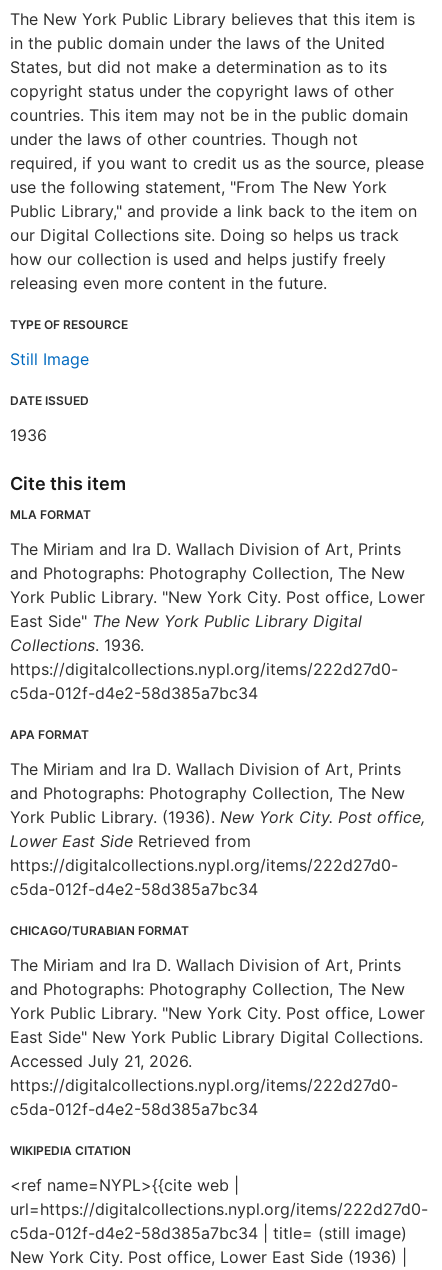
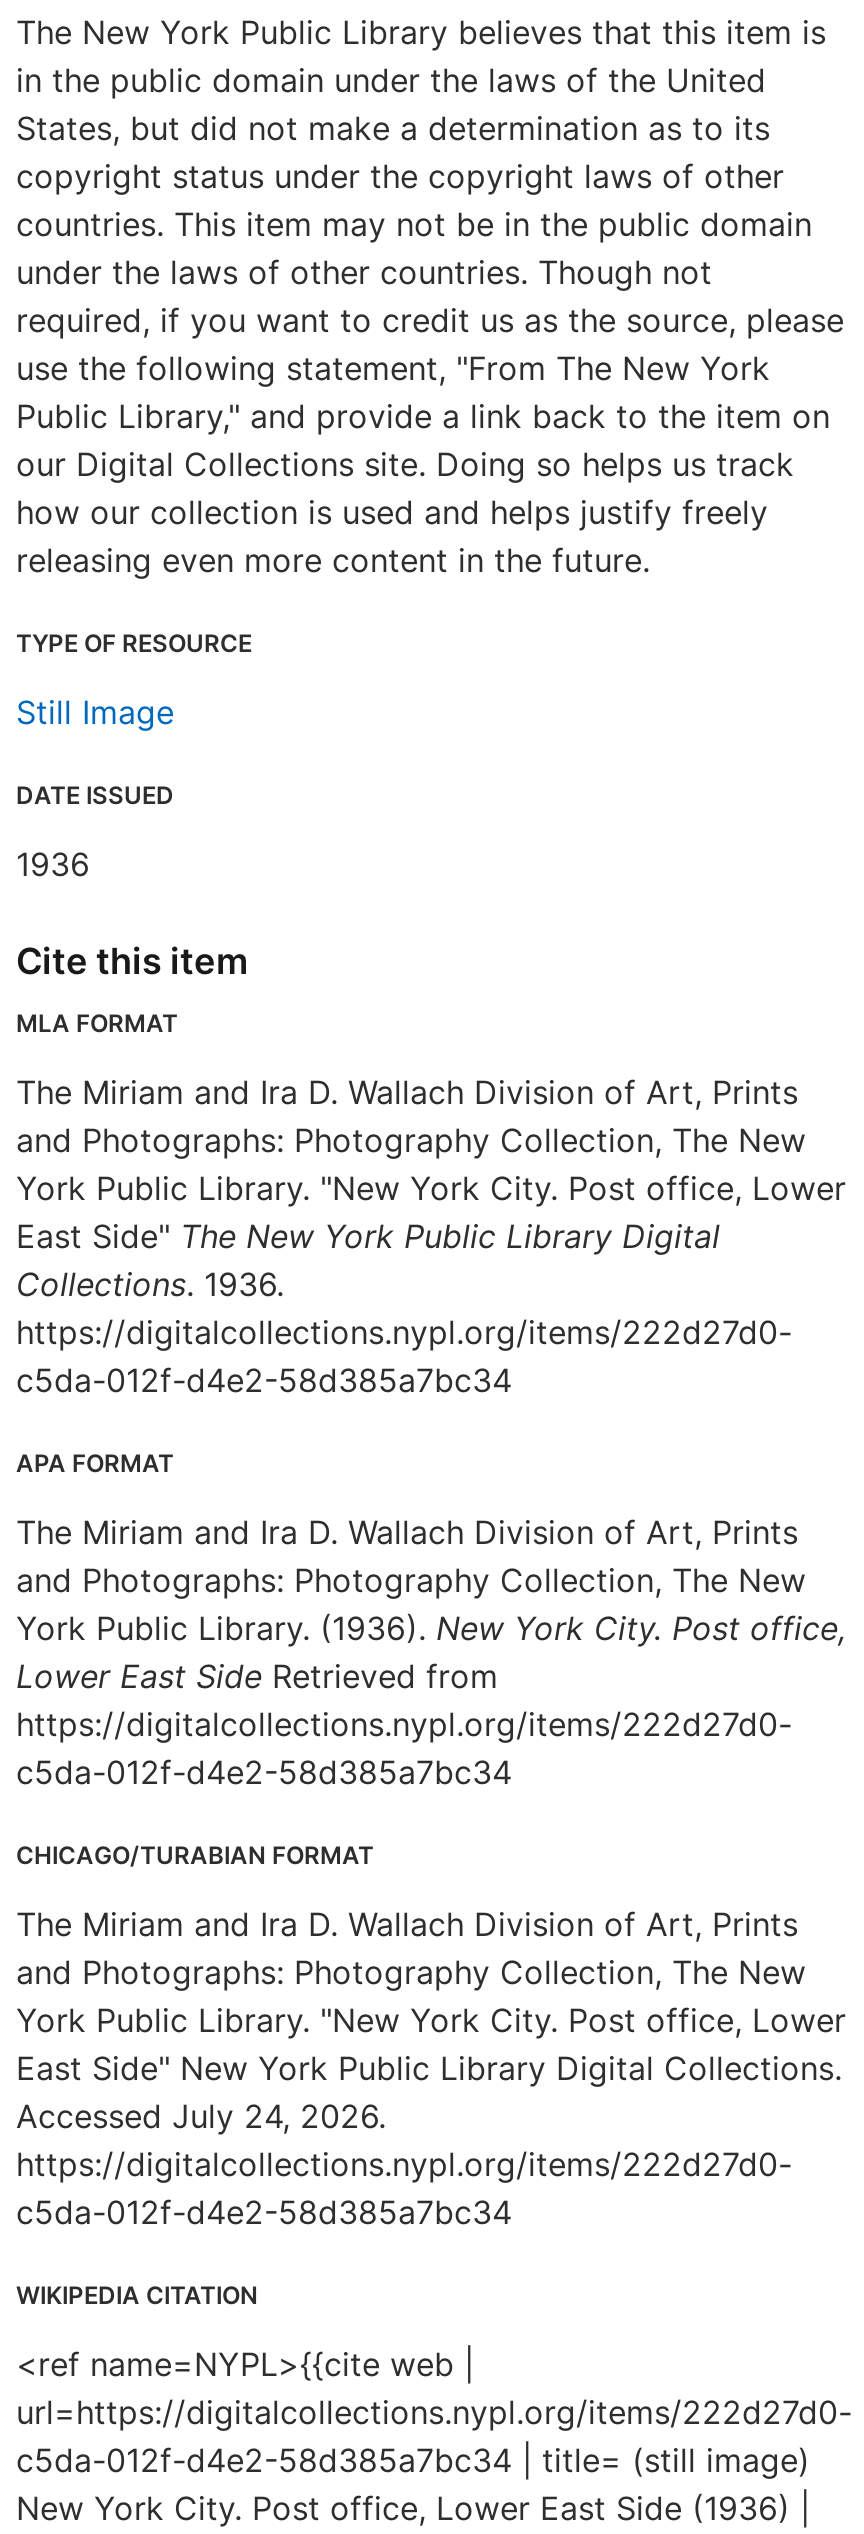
[10,1051,192,1071] Accessed July 21, 2026. -> [16,2096,386,2136] Accessed July 24, 2026.

